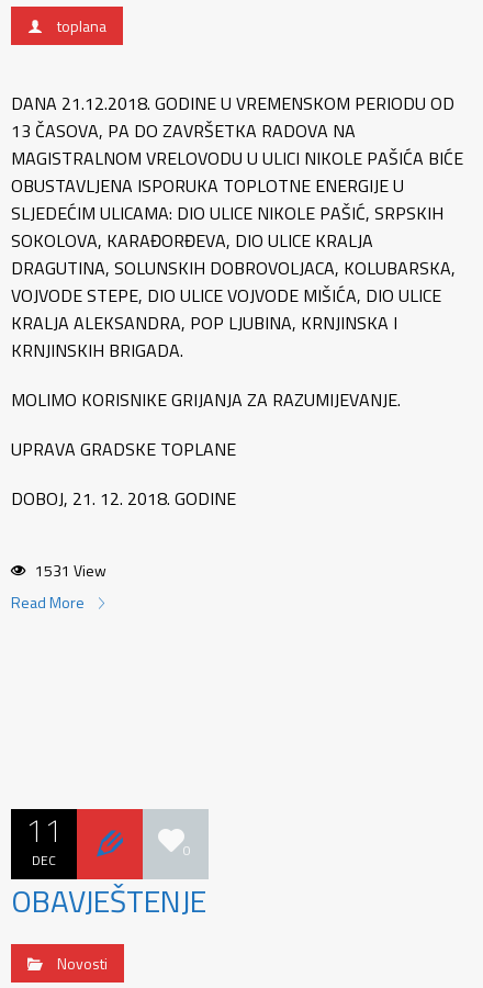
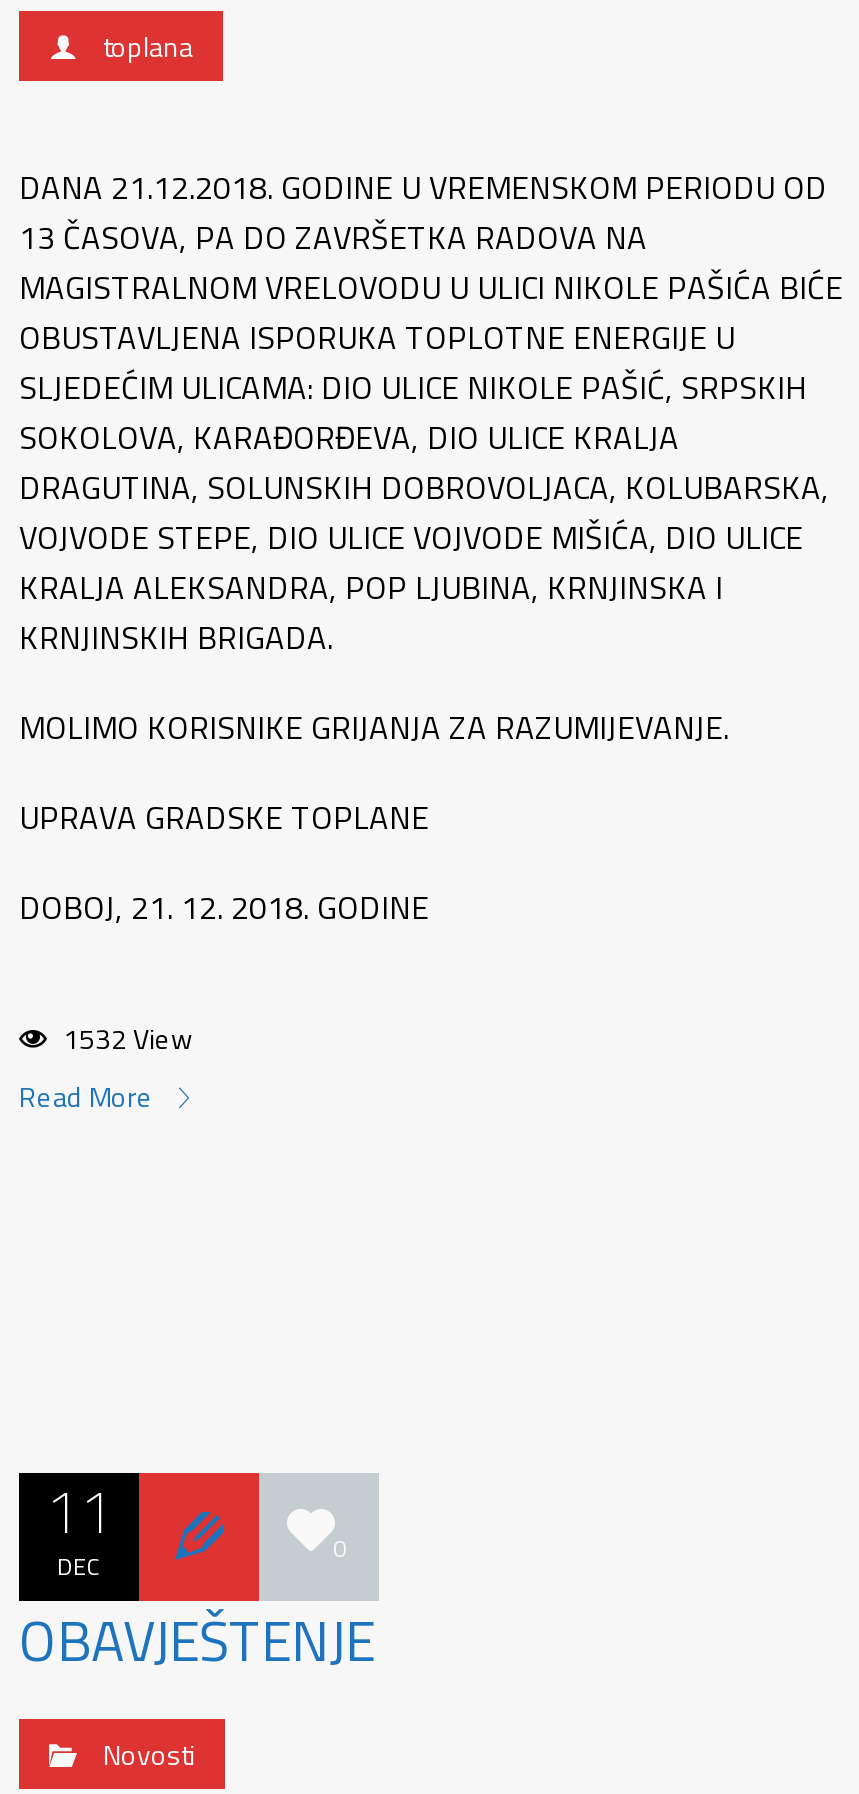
[32,559,106,582] 1531 View -> [57,1017,193,1059] 1532 View

